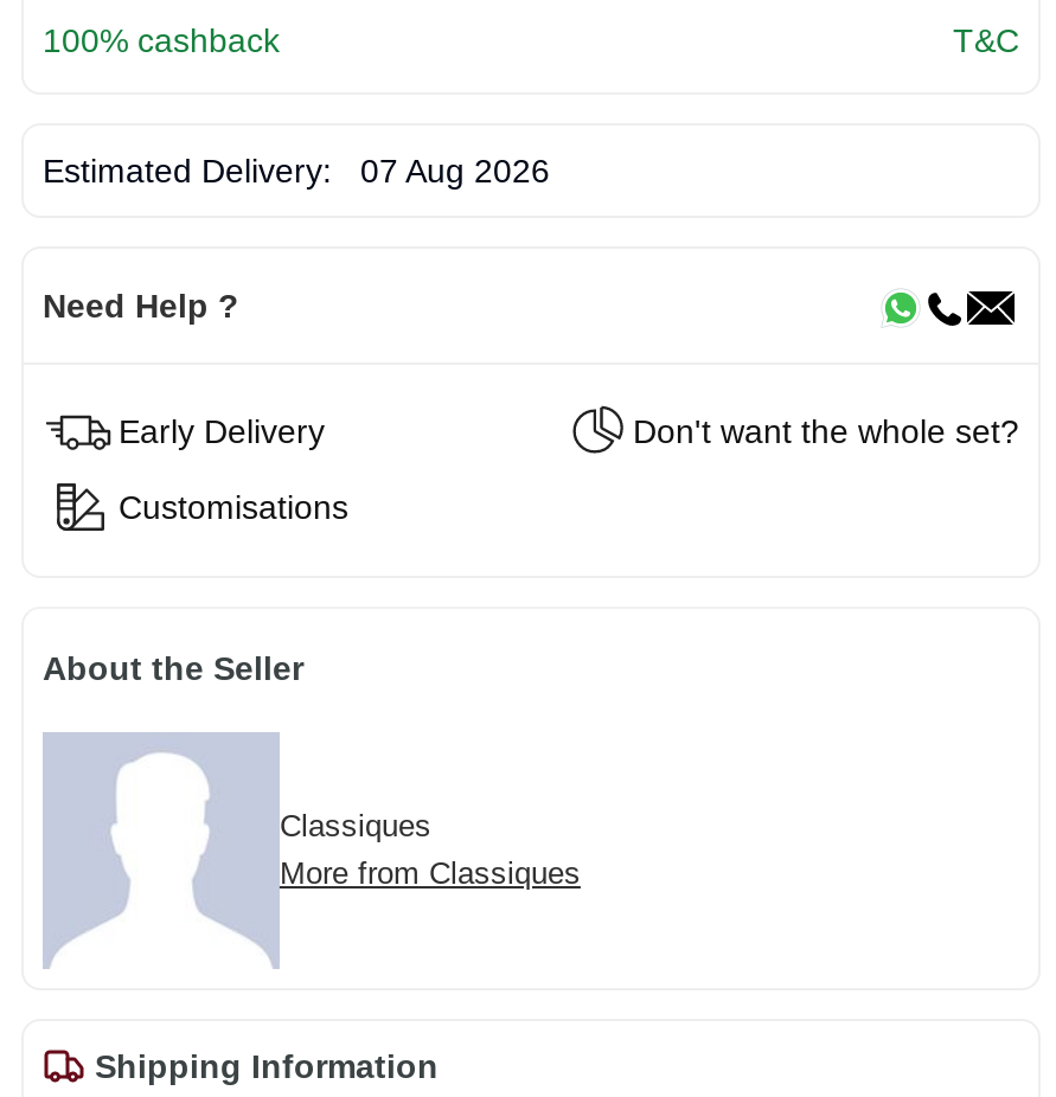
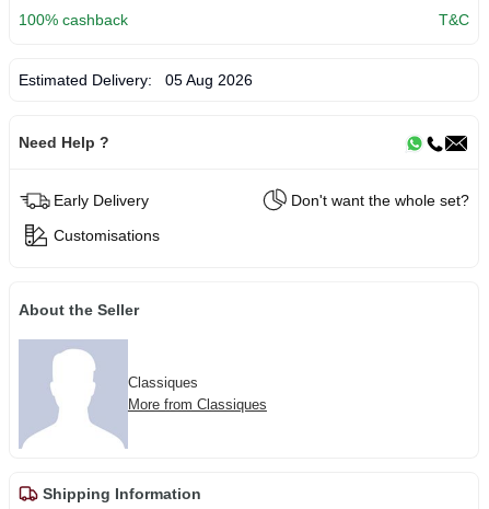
[43,151,550,189] Estimated Delivery: 07 Aug 2026 -> [19,71,253,88] Estimated Delivery: 05 Aug 2026

